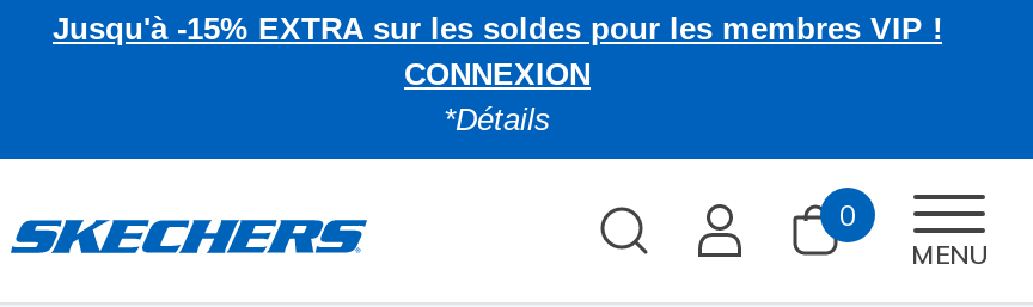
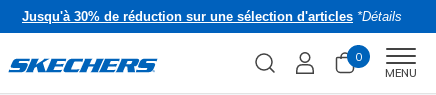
[53,11,942,137] Jusqu'à -15% EXTRA sur les soldes pour les membres VIP ! | CONNEXION | *Détails -> [22,9,402,24] Jusqu'à 30% de réduction sur une sélection d'articles *Détails

